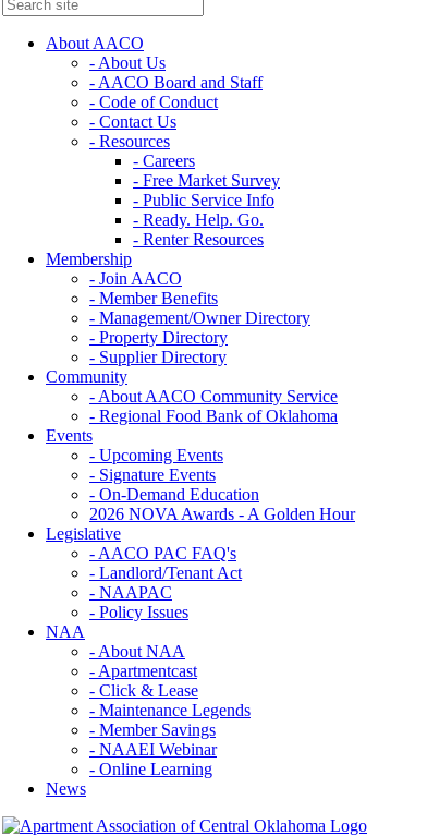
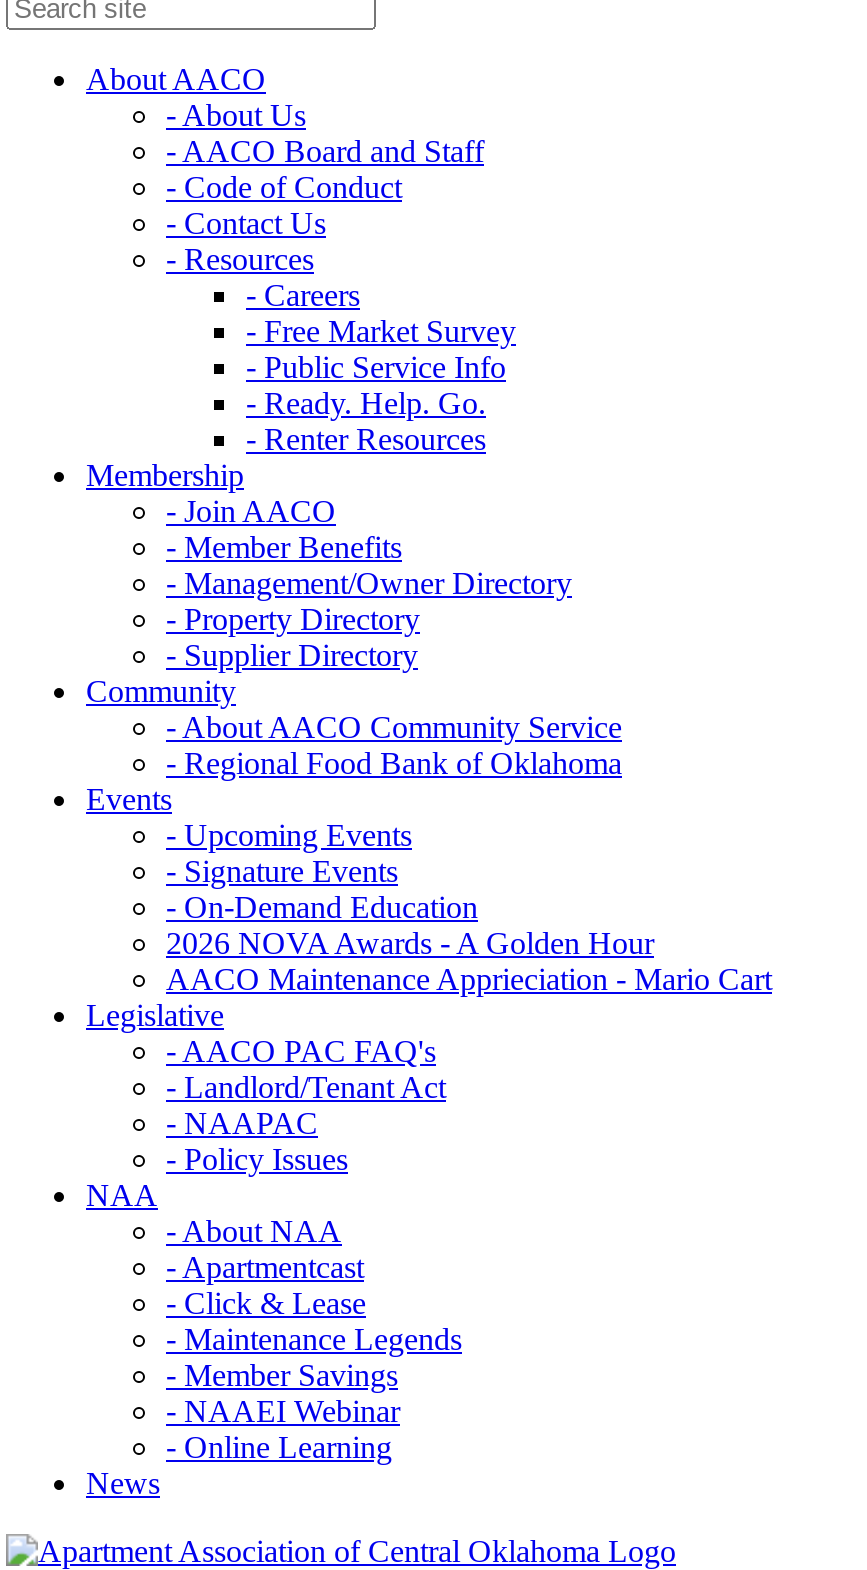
none -> [166,962,772,996] AACO Maintenance Apprieciation - Mario Cart

